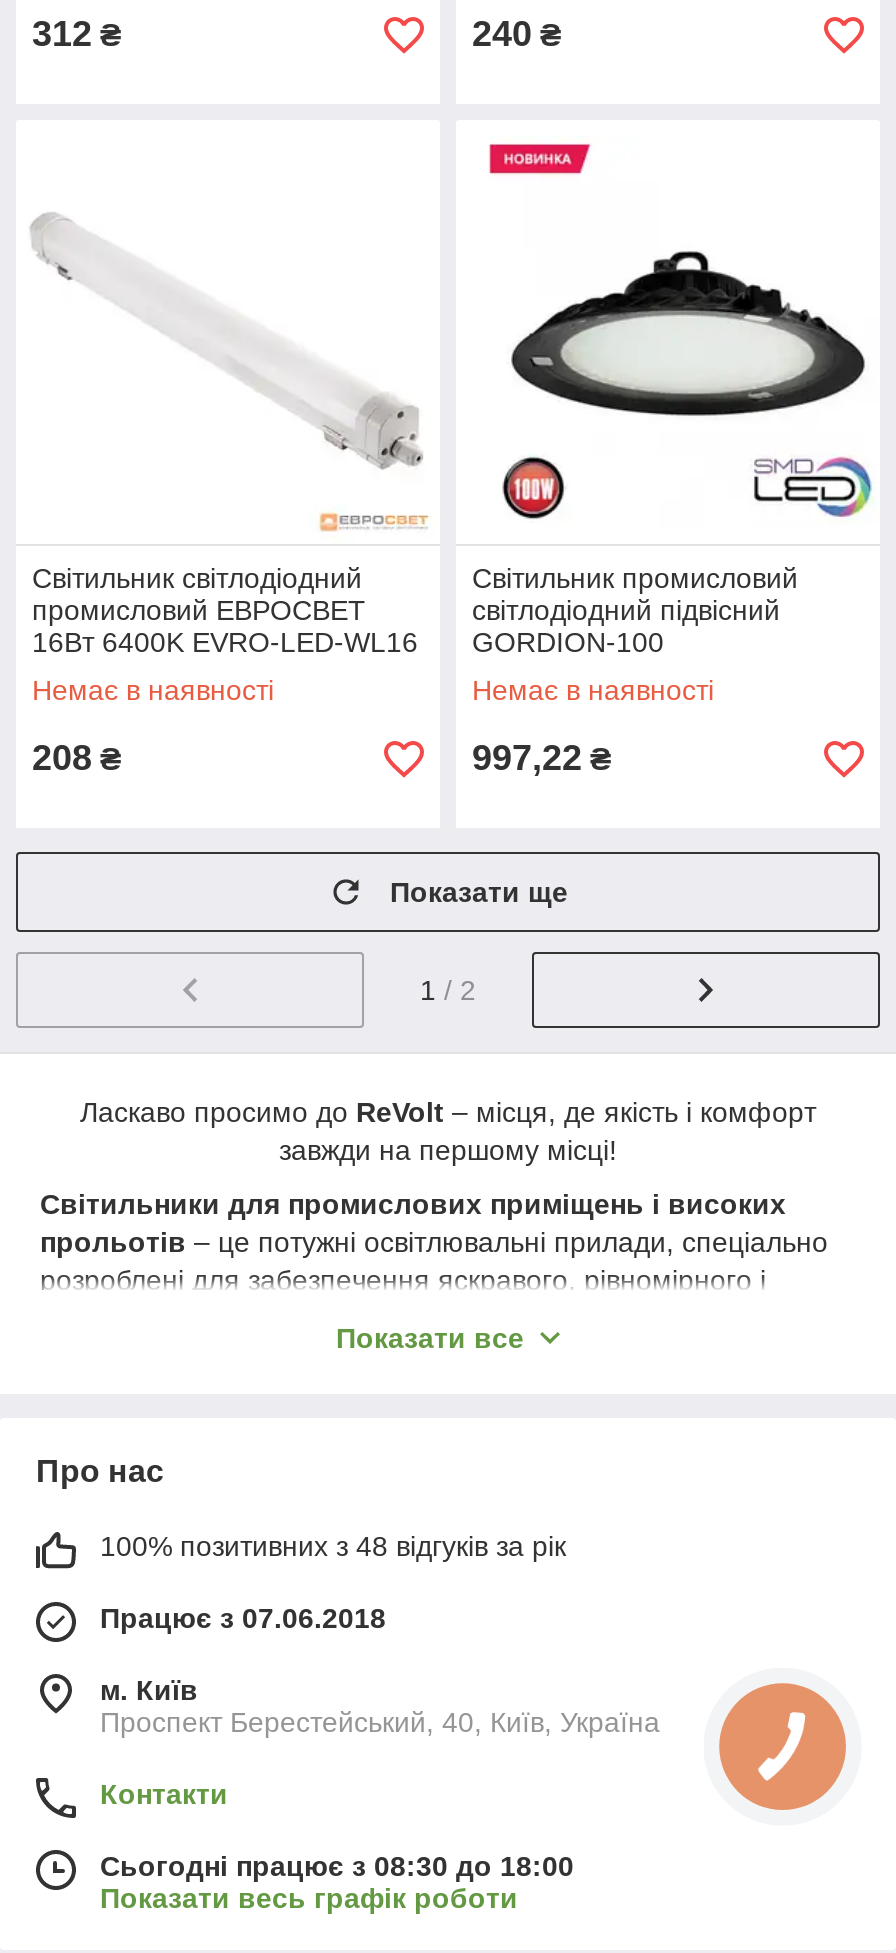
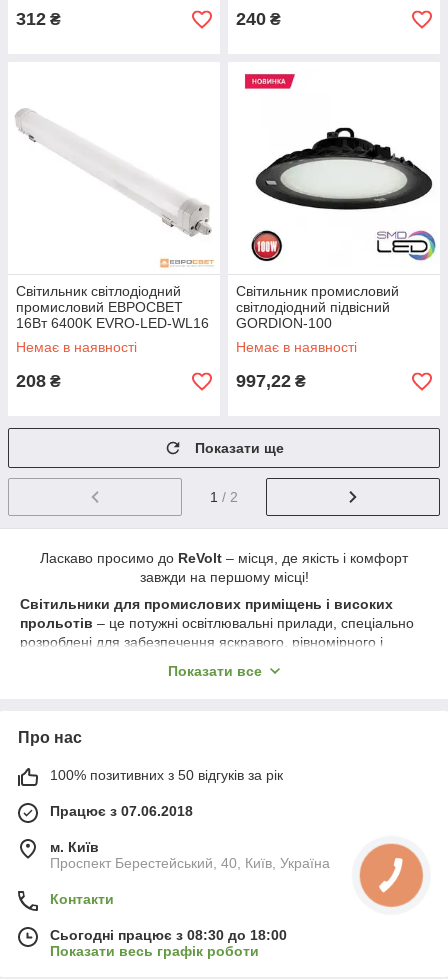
[100,1530,566,1562] 100% позитивних з 48 відгуків за рік -> [50,767,283,783] 100% позитивних з 50 відгуків за рік

